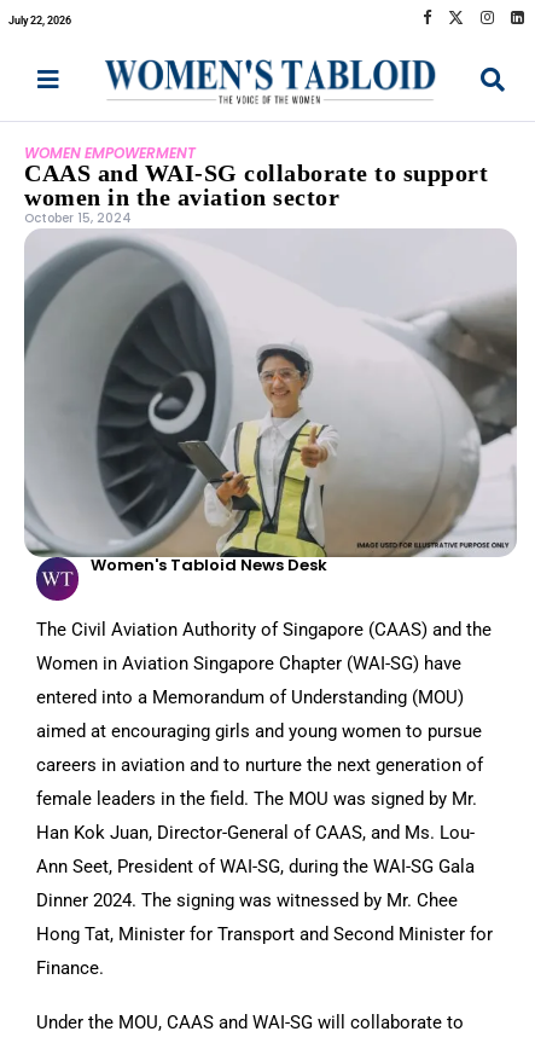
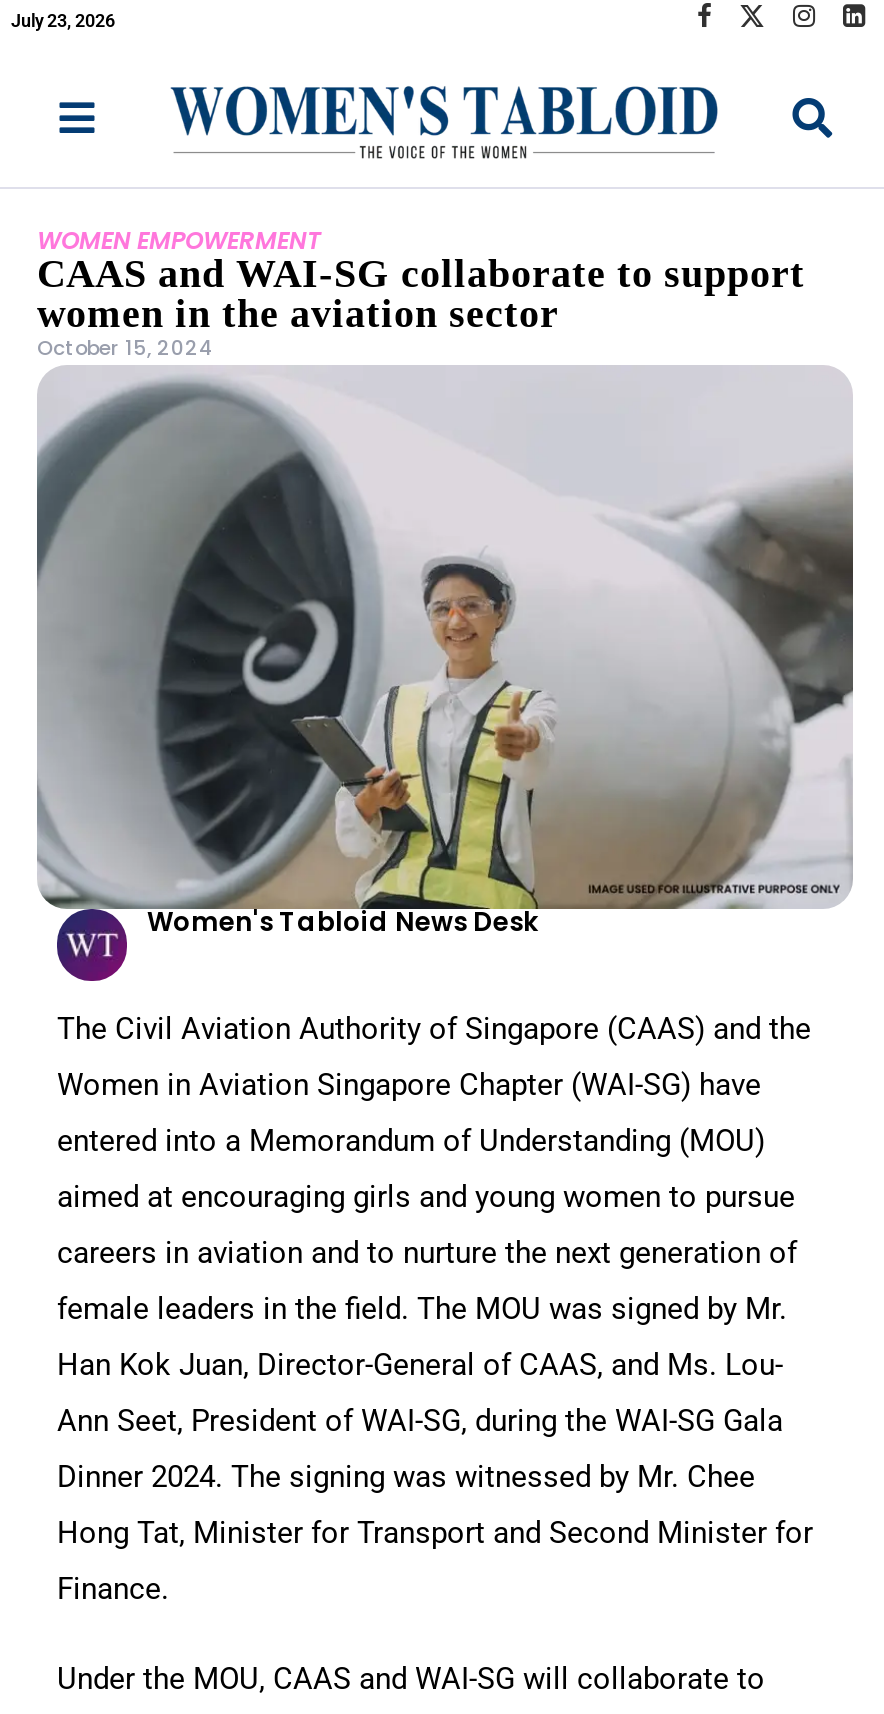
[8,14,71,26] July 22, 2026 -> [11,10,115,30] July 23, 2026

